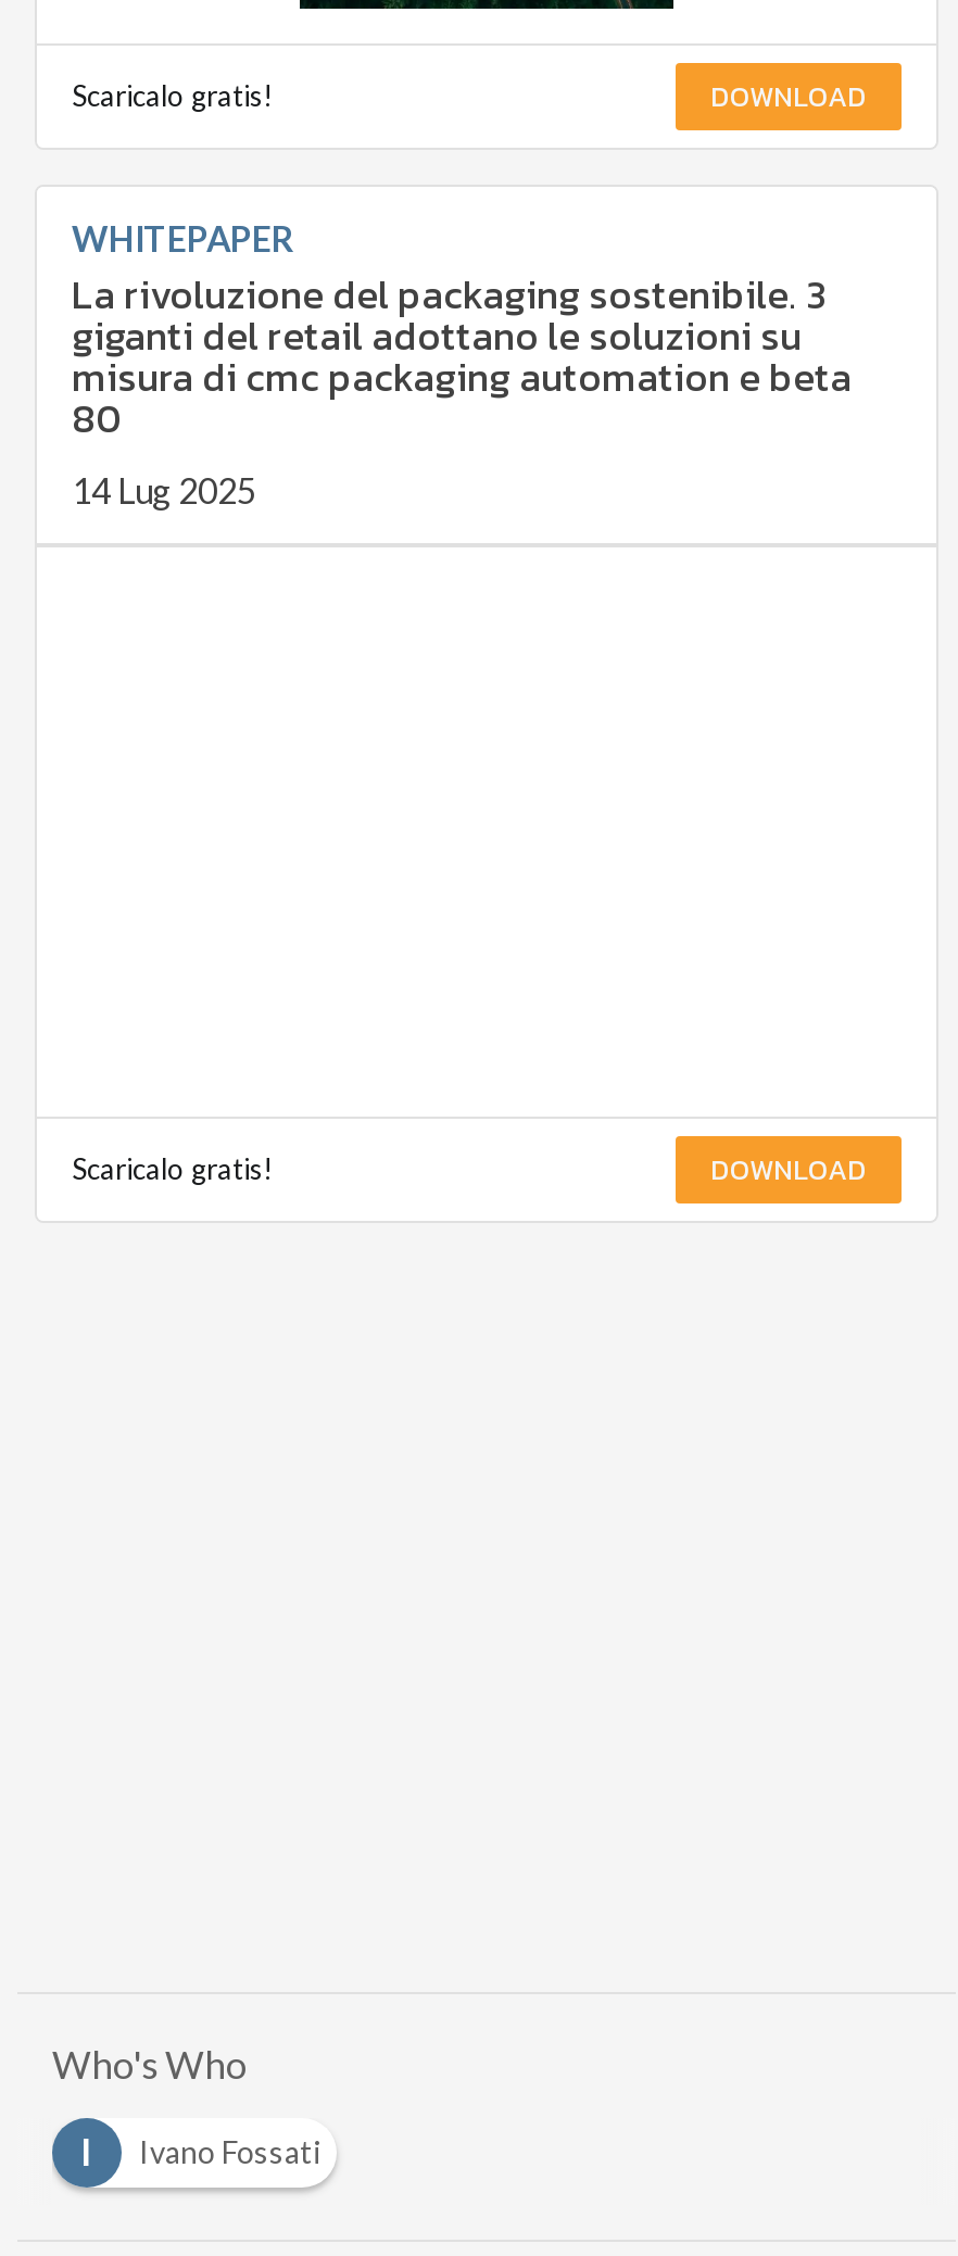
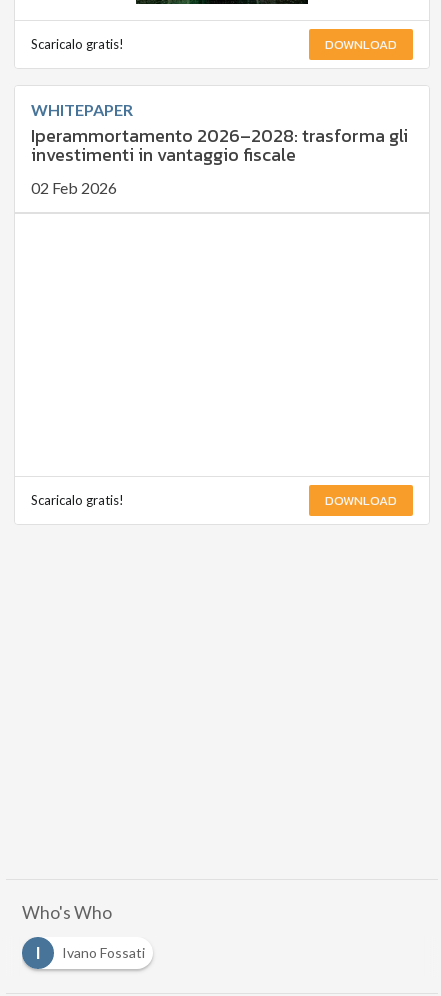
[72,265,852,511] La rivoluzione del packaging sostenibile. 3 | giganti del retail adottano le soluzioni su | misura di cmc packaging automation e beta | 80 | 14 Lug 2025 -> [31,122,408,197] Iperammortamento 2026–2028: trasforma gli | investimenti in vantaggio fiscale | 02 Feb 2026

